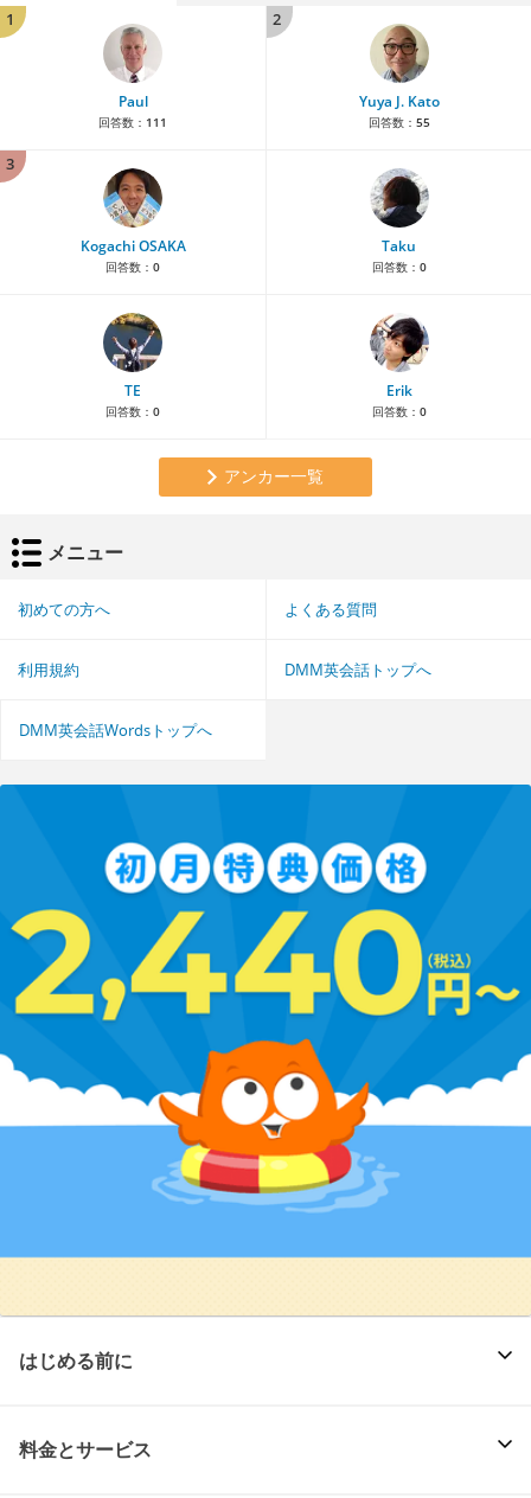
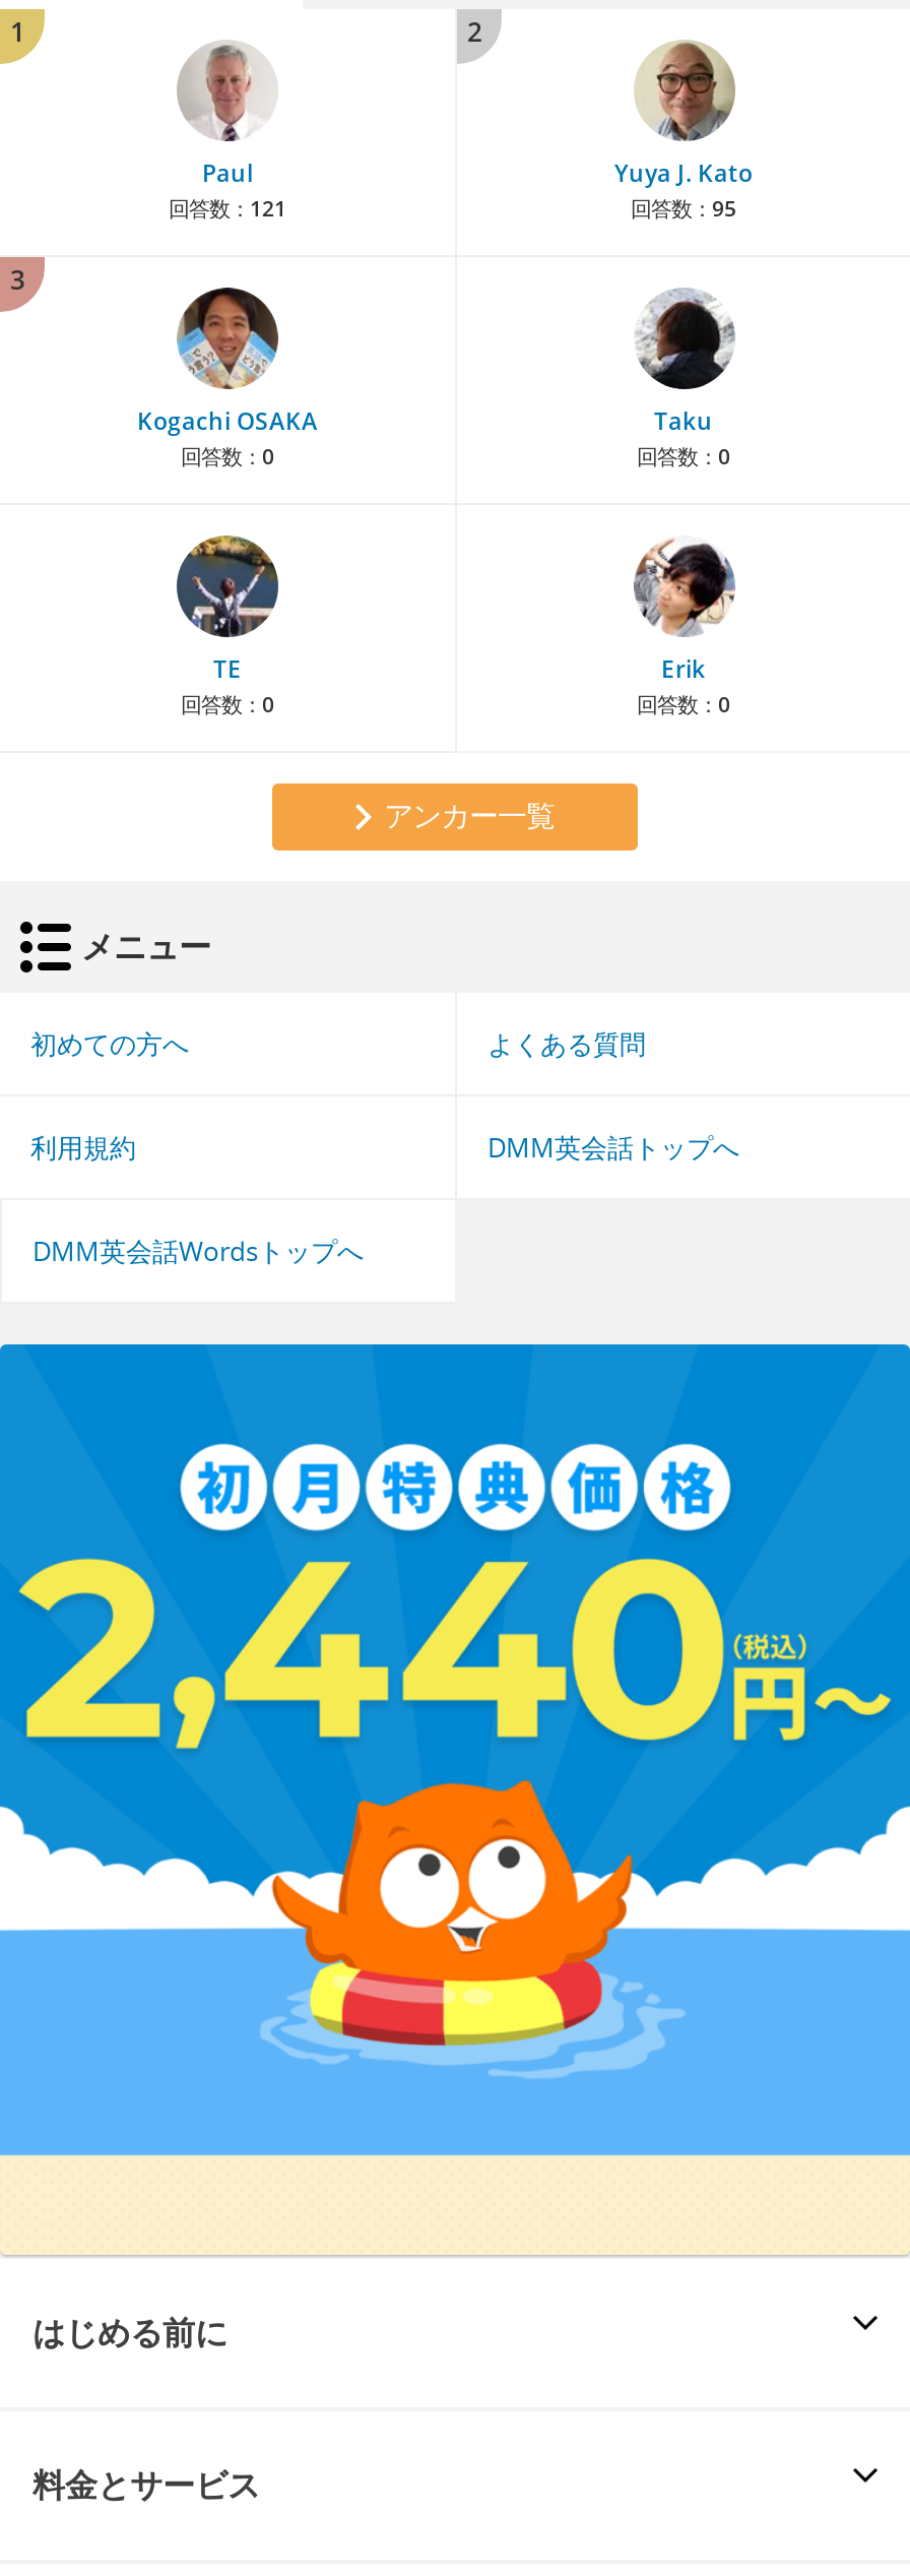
[98,113,167,130] 回答数：111 -> [169,193,286,222] 回答数：121
[368,113,430,130] 回答数：55 -> [631,193,736,222] 回答数：95

